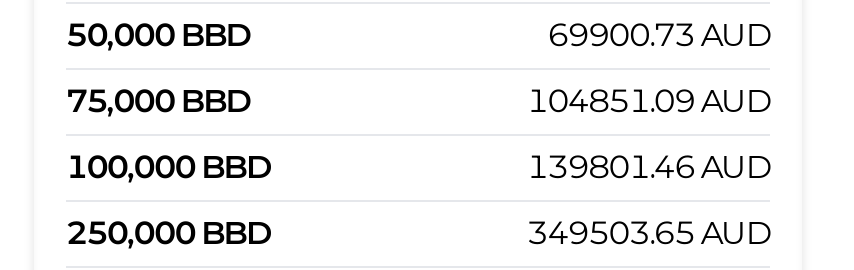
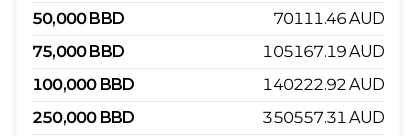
[547,16,770,54] 69900.73 AUD -> [273,9,384,28] 70111.46 AUD
[527,82,770,120] 104851.09 AUD -> [262,42,384,61] 105167.19 AUD
[527,148,770,186] 139801.46 AUD -> [262,75,384,94] 140222.92 AUD
[527,214,770,252] 349503.65 AUD -> [262,108,384,127] 350557.31 AUD

